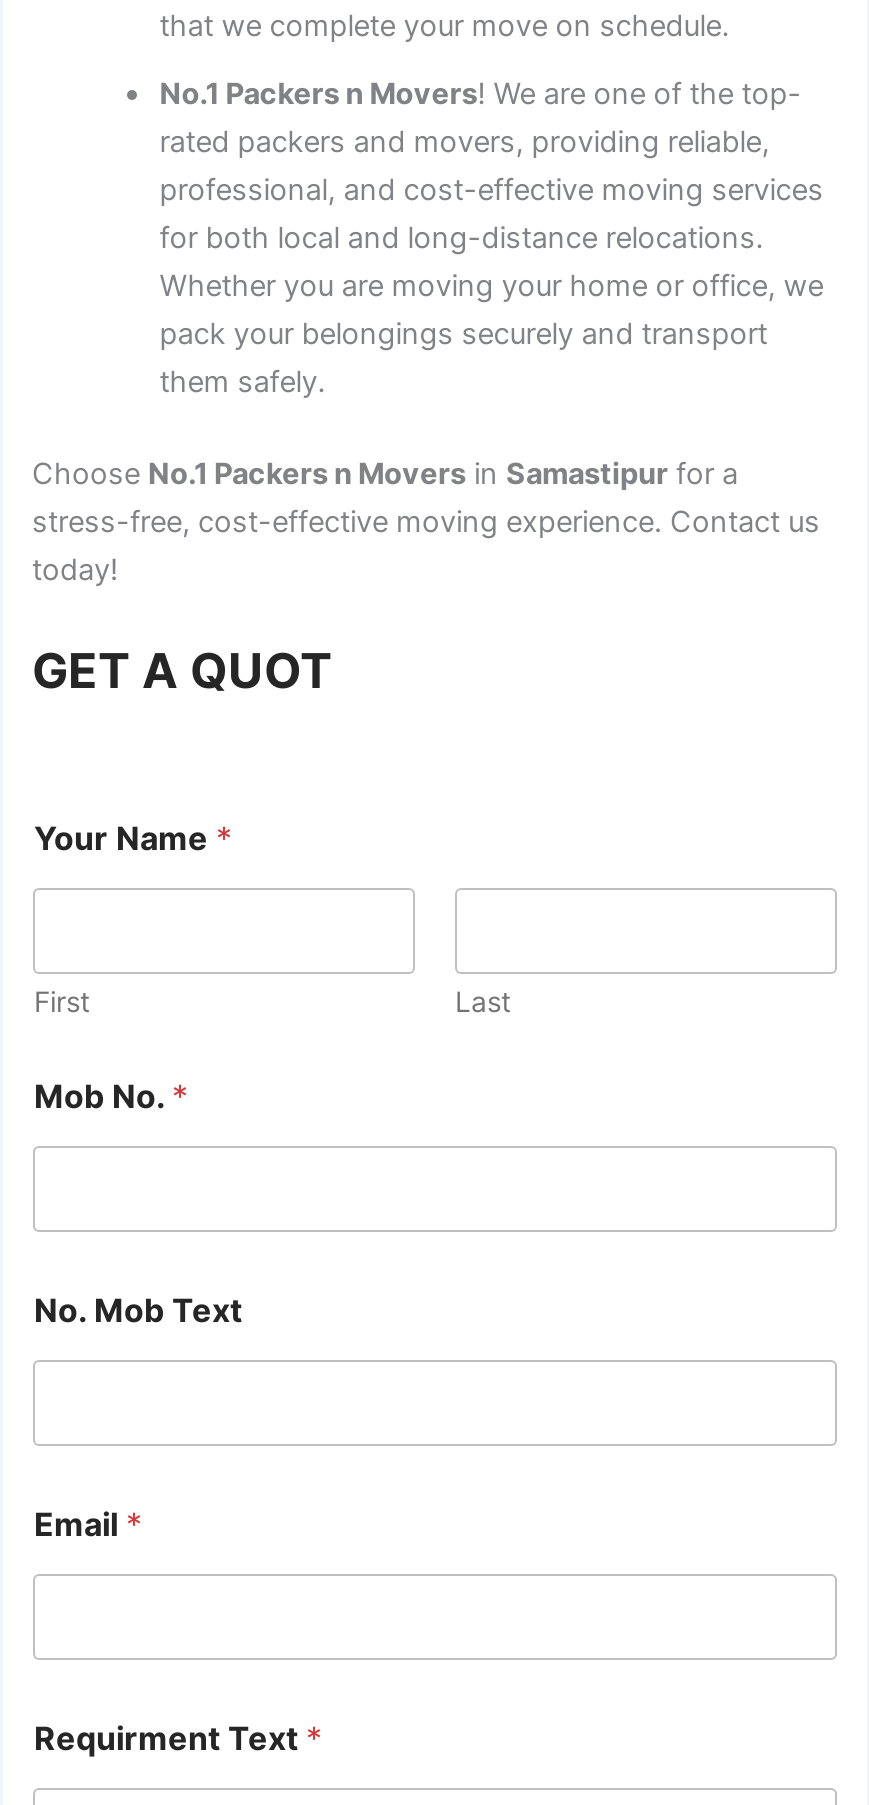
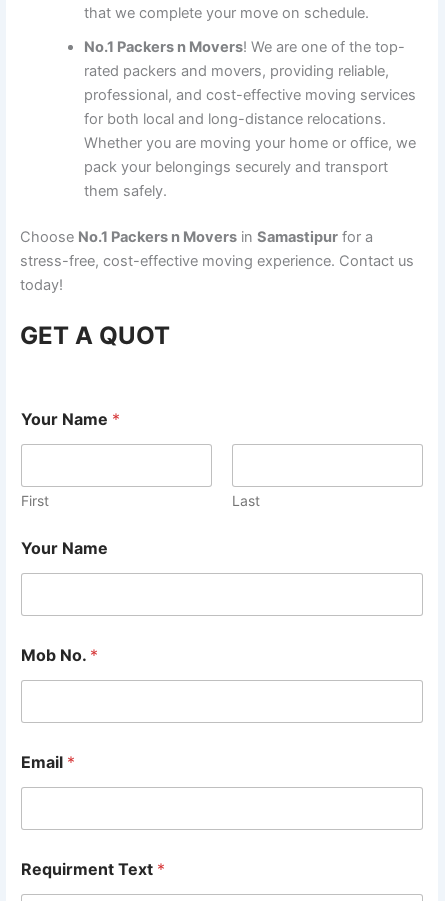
none -> [21,538,108,558] Your Name
moved [34,1076,188,1116] -> [21,645,98,665]: Mob No. *
[34,1290,242,1330] No. Mob Text -> none

